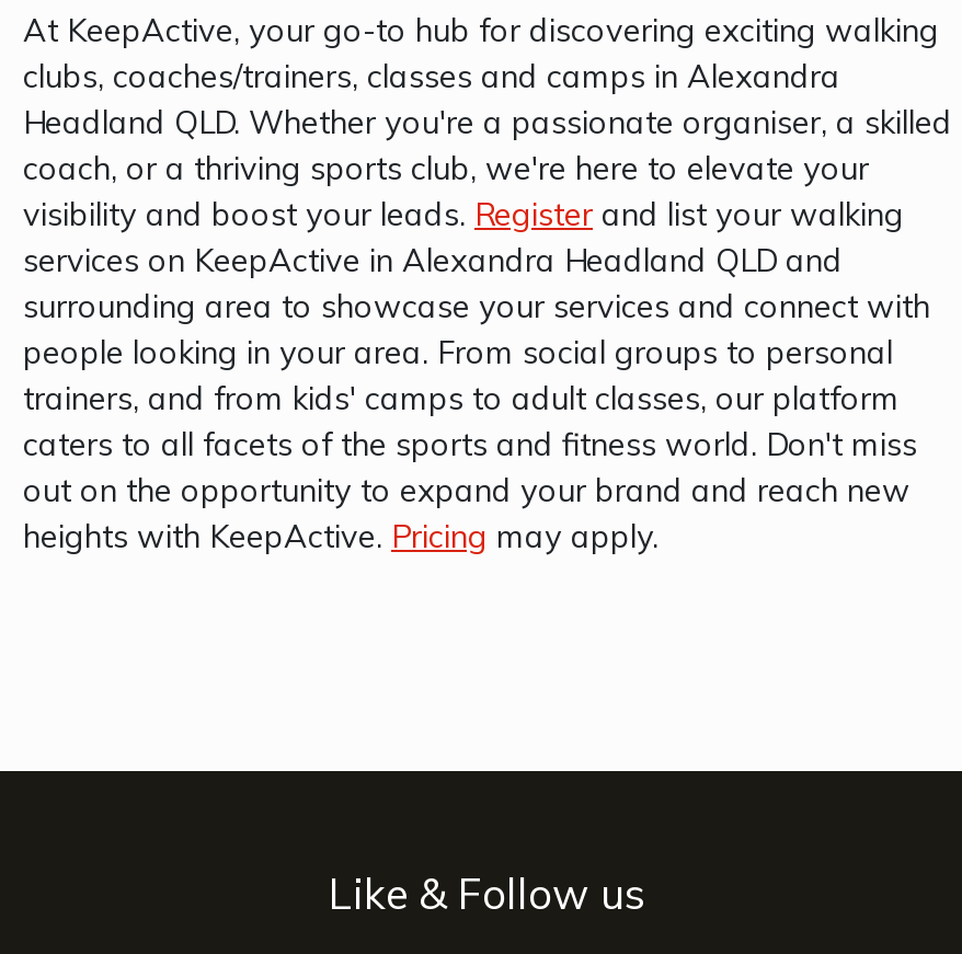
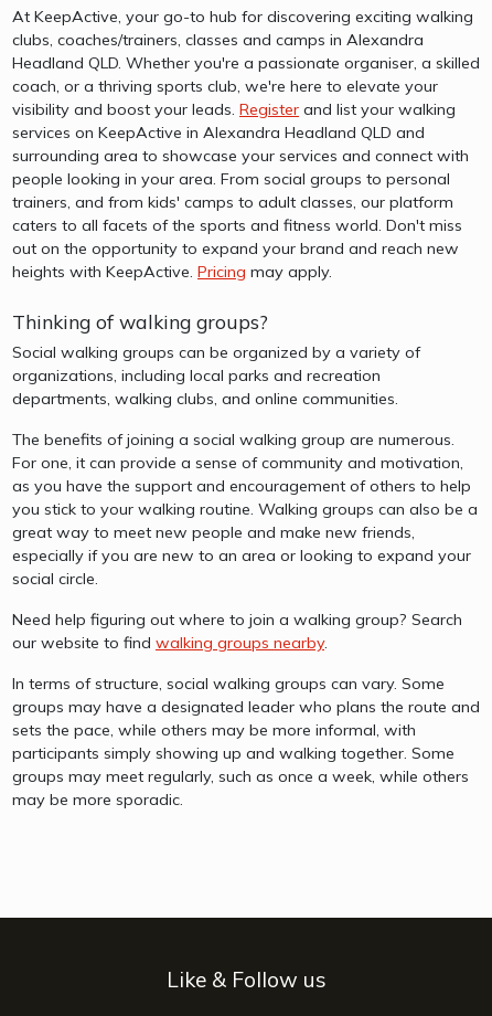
none -> [12,309,480,810] Thinking of walking groups? | Social walking groups can be organized by a variety of | organizations, including local parks and recreation | departments, walking clubs, and online communities. | The benefits of joining a social walking group are numerous. | For one, it can provide a sense of community and motivation, | as you have the support and encouragement of others to help | you stick to your walking routine. Walking groups can also be a | great way to meet new people and make new friends, | especially if you are new to an area or looking to expand your | social circle. | Need help figuring out where to join a walking group? Search | our website to find walking groups nearby. | In terms of structure, social walking groups can vary. Some | groups may have a designated leader who plans the route and | sets the pace, while others may be more informal, with | participants simply showing up and walking together. Some | groups may meet regularly, such as once a week, while others | may be more sporadic.

